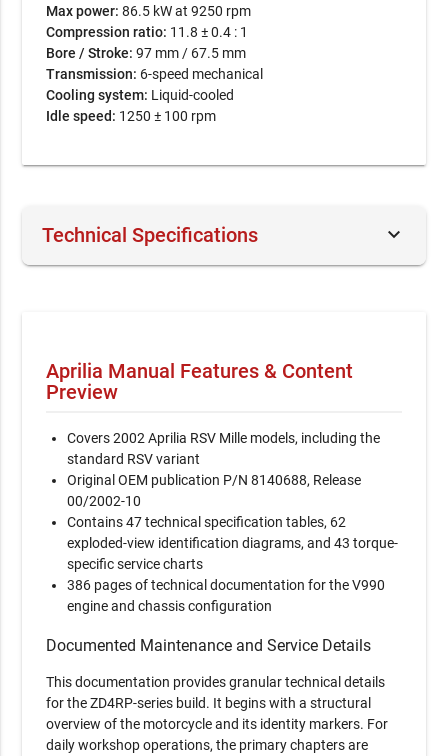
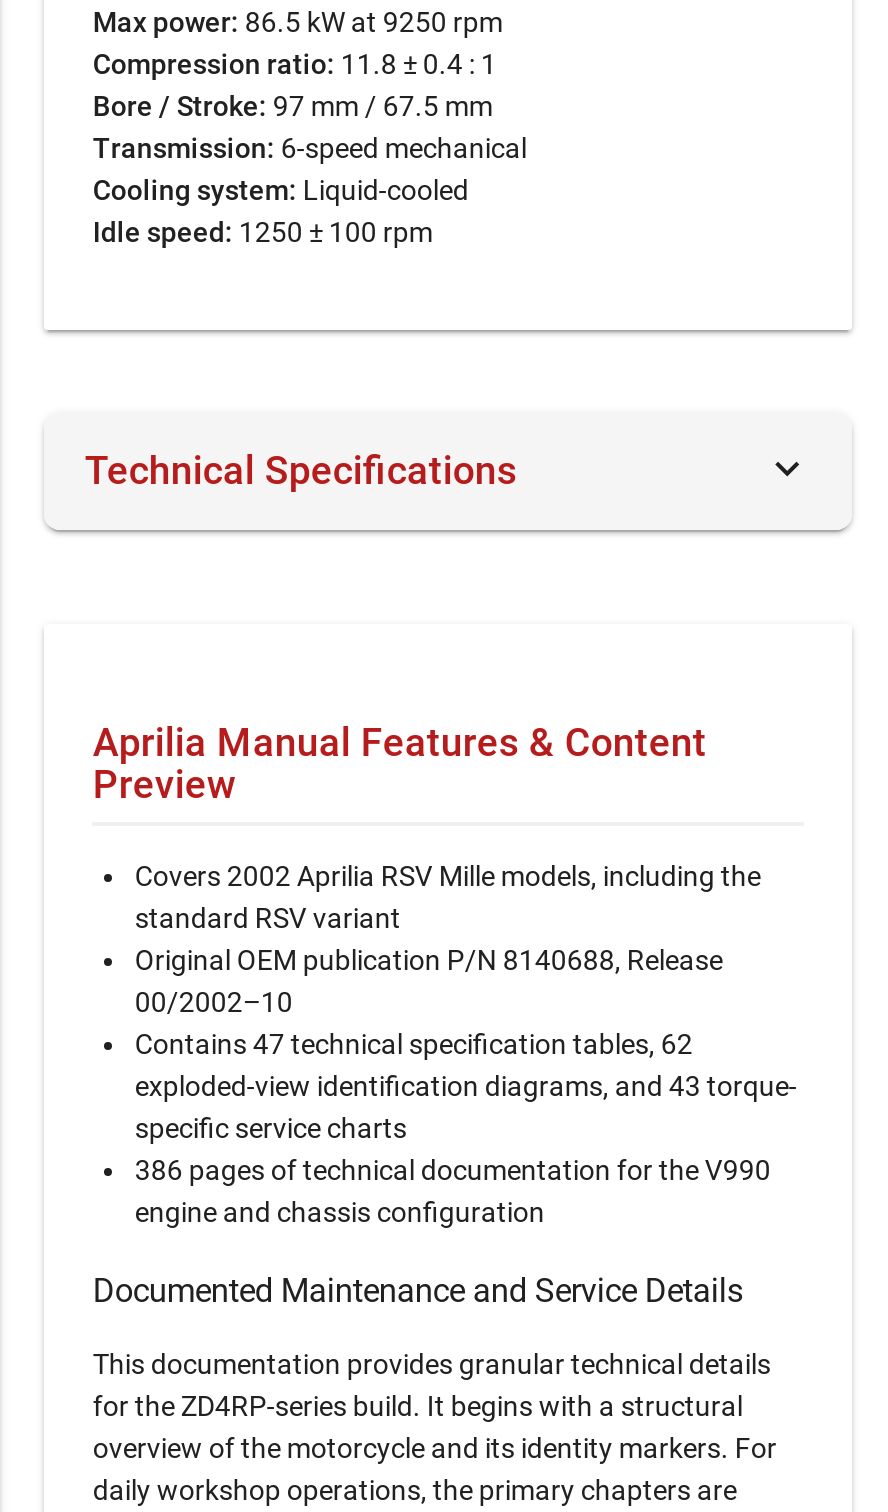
[67,493,141,509] 00/2002-10 -> [135,986,293,1018] 00/2002–10

